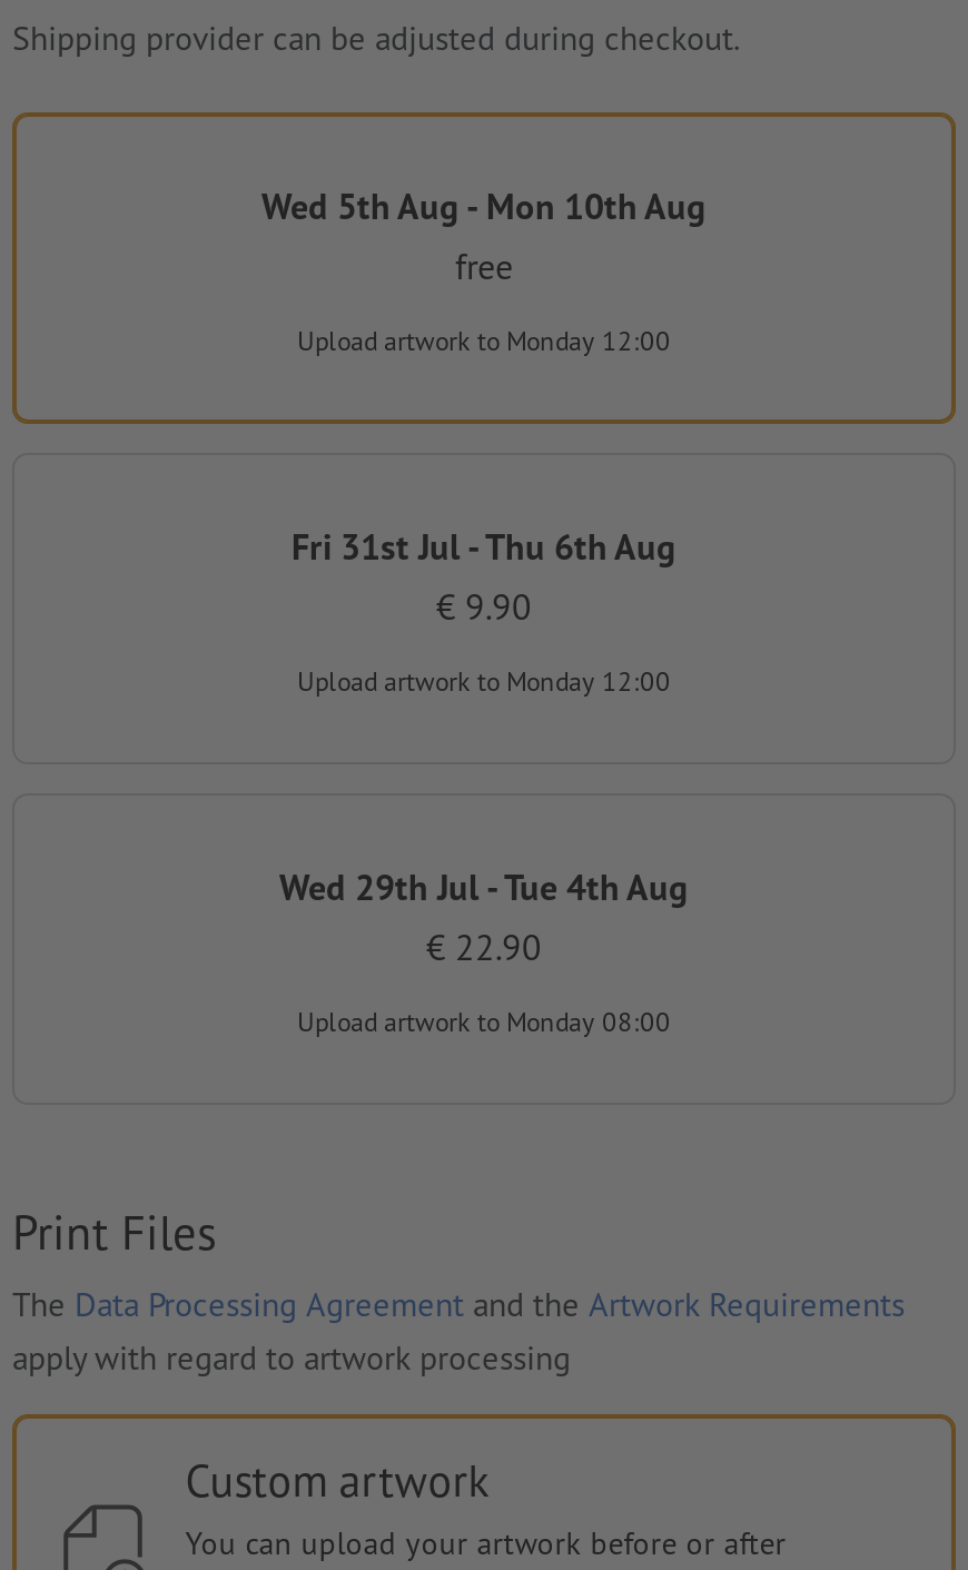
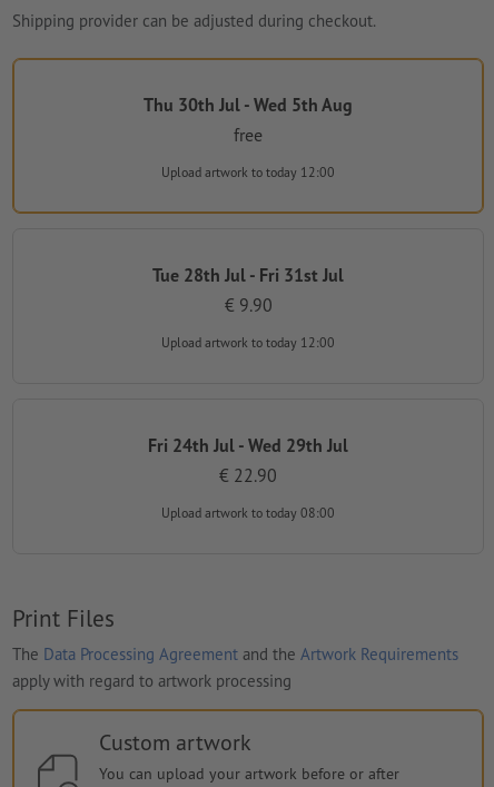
[261,184,707,228] Wed 5th Aug - Mon 10th Aug -> [144,94,353,116] Thu 30th Jul - Wed 5th Aug
[297,323,671,356] Upload artwork to Monday 12:00 -> [161,163,335,180] Upload artwork to today 12:00
[292,524,676,569] Fri 31st Jul - Thu 6th Aug -> [152,264,344,286] Tue 28th Jul - Fri 31st Jul
[297,663,671,697] Upload artwork to Monday 12:00 -> [161,334,335,350] Upload artwork to today 12:00
[279,865,689,909] Wed 29th Jul - Tue 4th Aug -> [148,434,348,457] Fri 24th Jul - Wed 29th Jul
[297,1004,671,1037] Upload artwork to Monday 08:00 -> [161,504,335,521] Upload artwork to today 08:00

